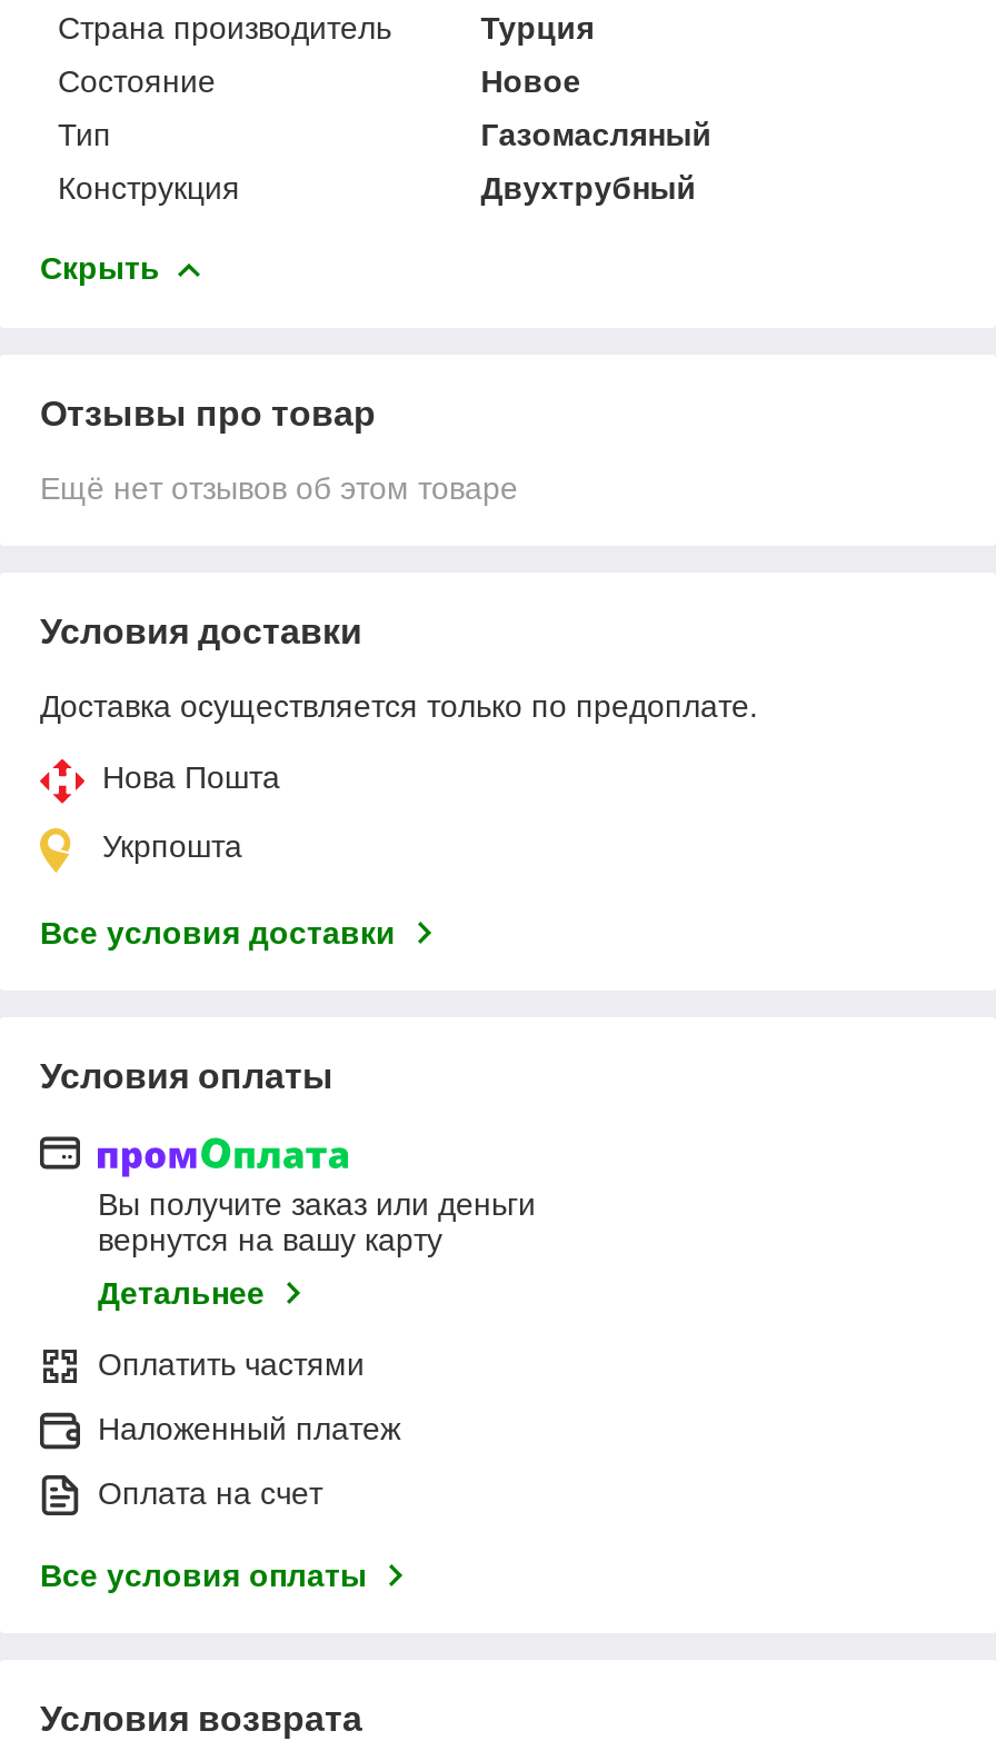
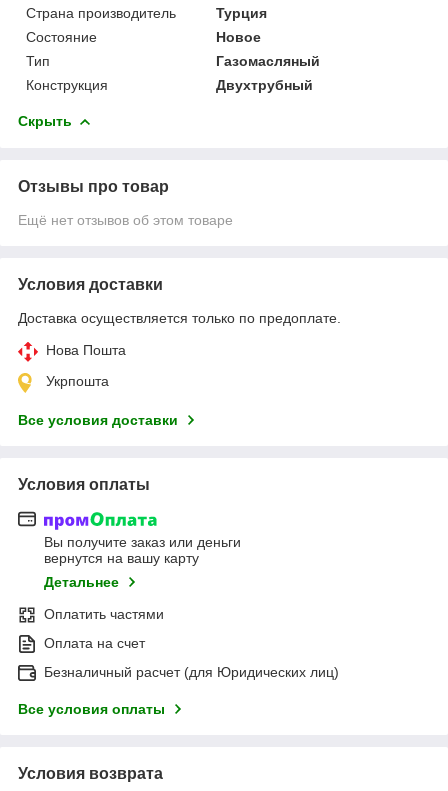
[98,1411,400,1447] Наложенный платеж -> none
moved [98,1476,322,1511] -> [44,635,145,651]: Оплата на счет
none -> [44,664,339,680] Безналичный расчет (для Юридических лиц)

